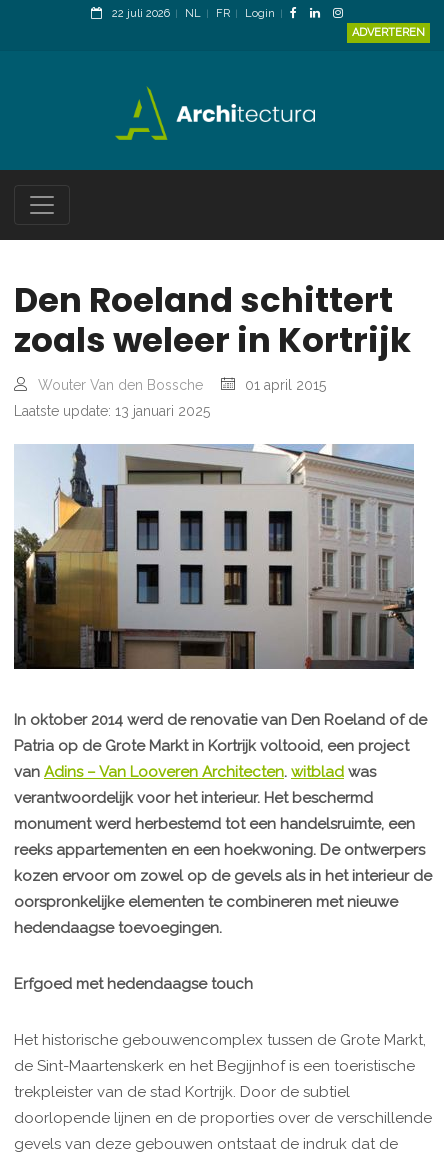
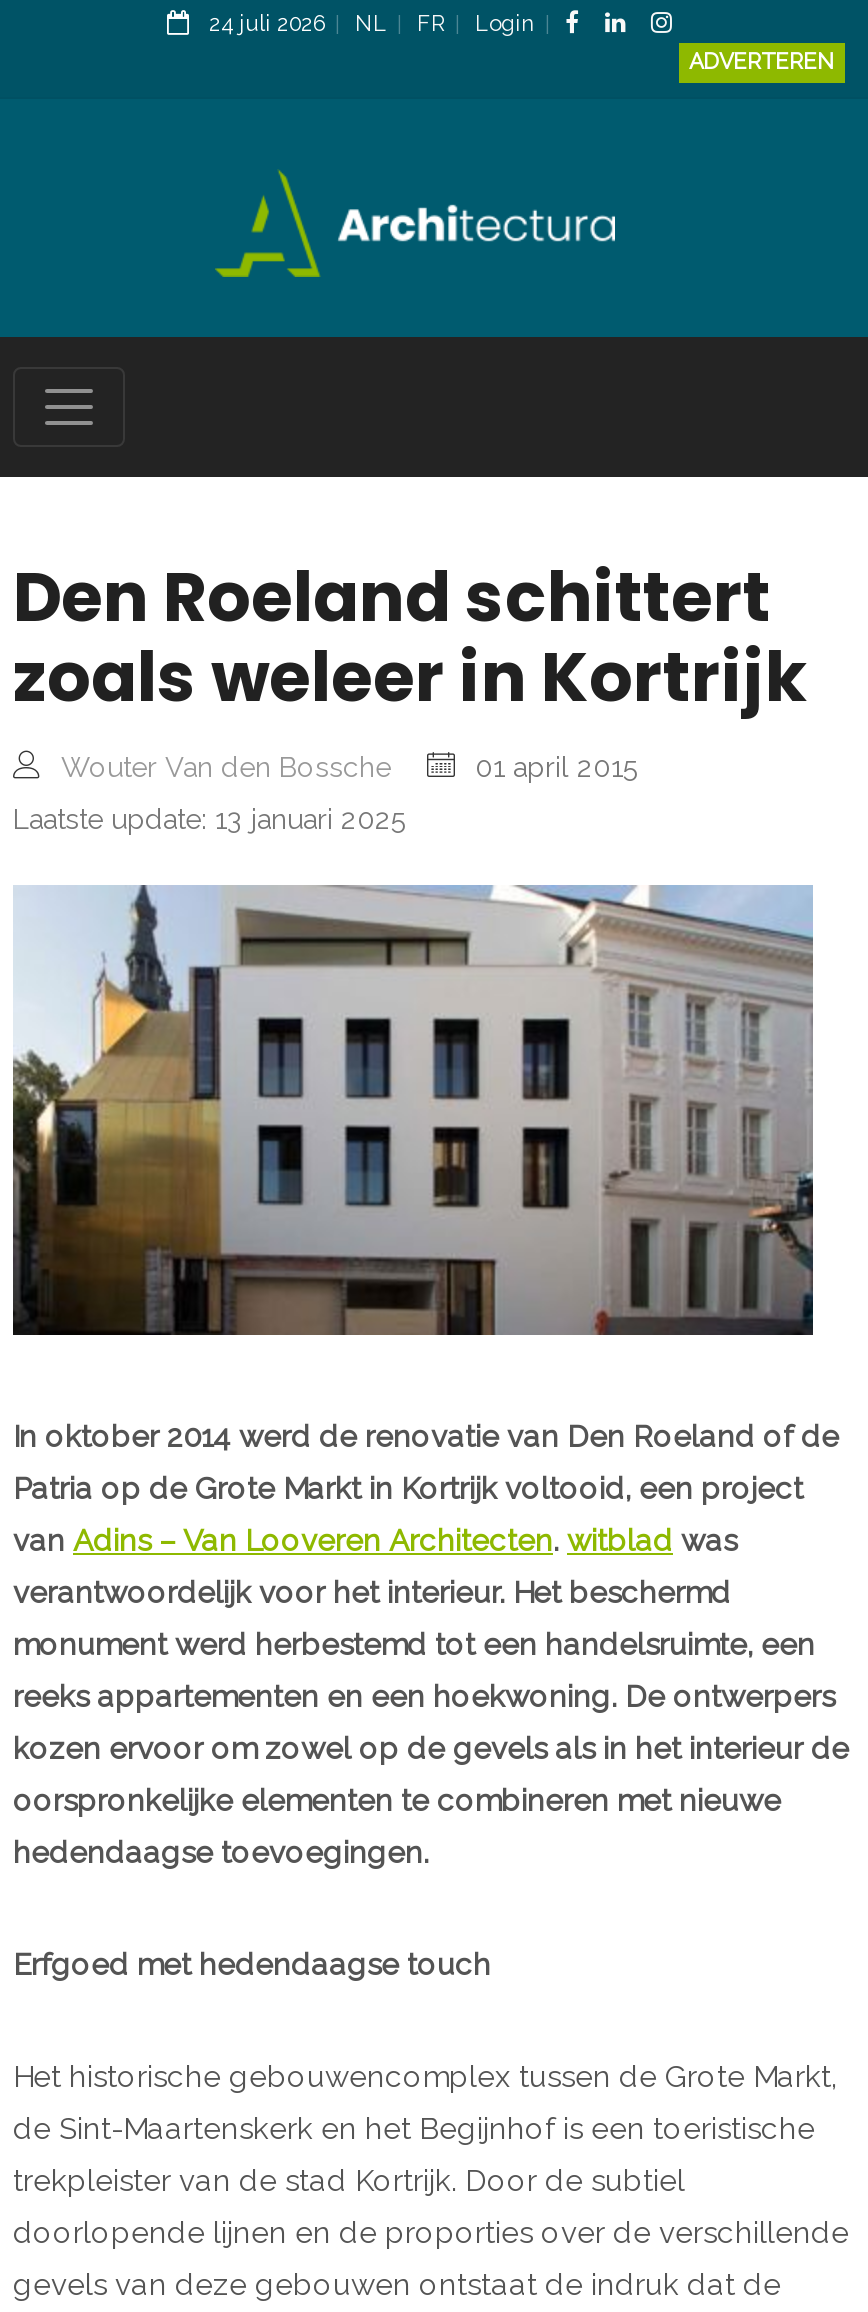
[112,7,275,20] 22 juli 2026 NL FR Login -> [209,11,535,37] 24 juli 2026 NL FR Login

